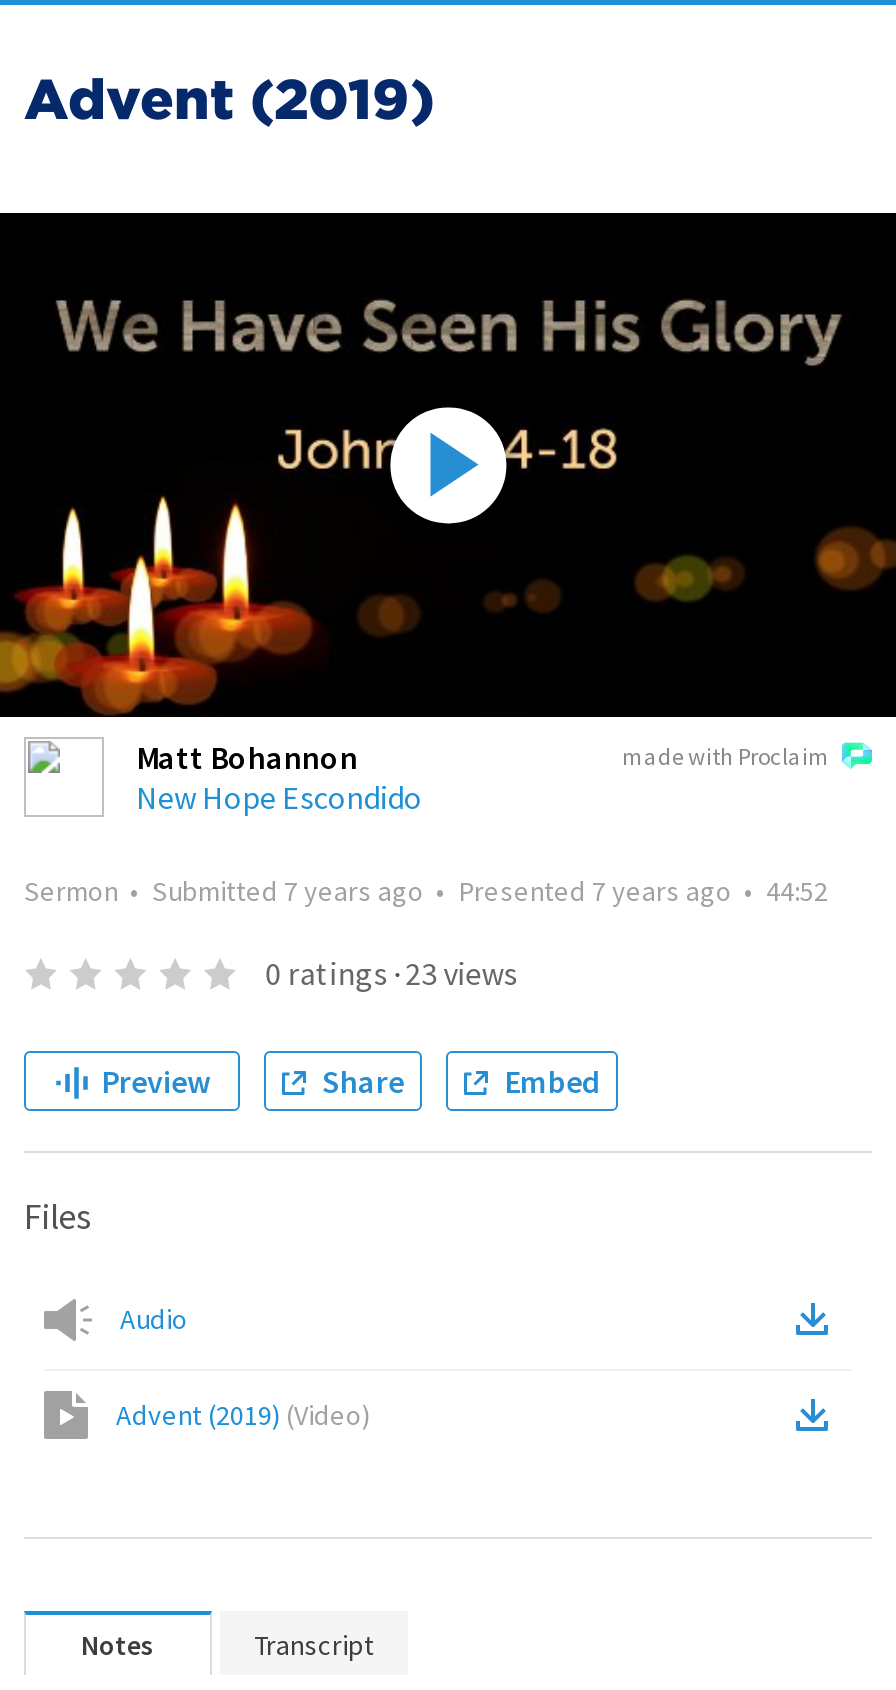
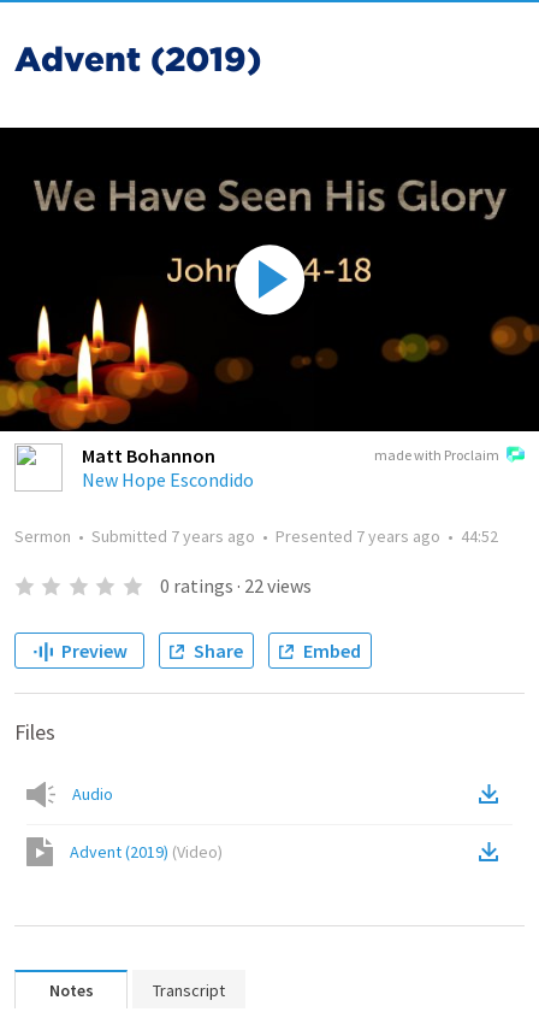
[265,953,517,993] 0 ratings · 23 views -> [160,573,311,598] 0 ratings · 22 views

